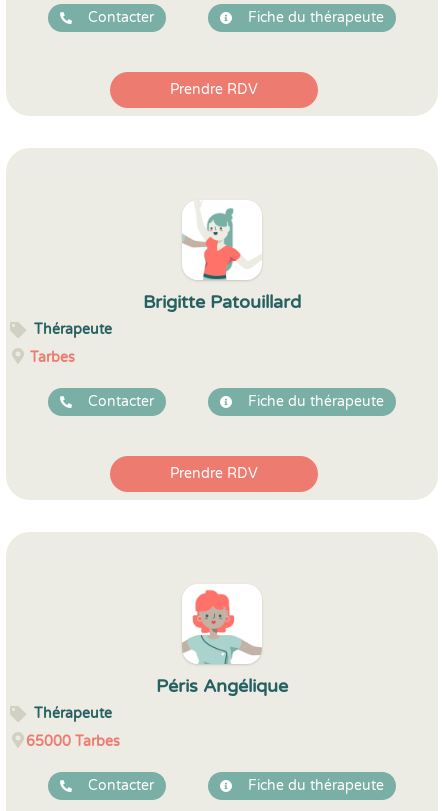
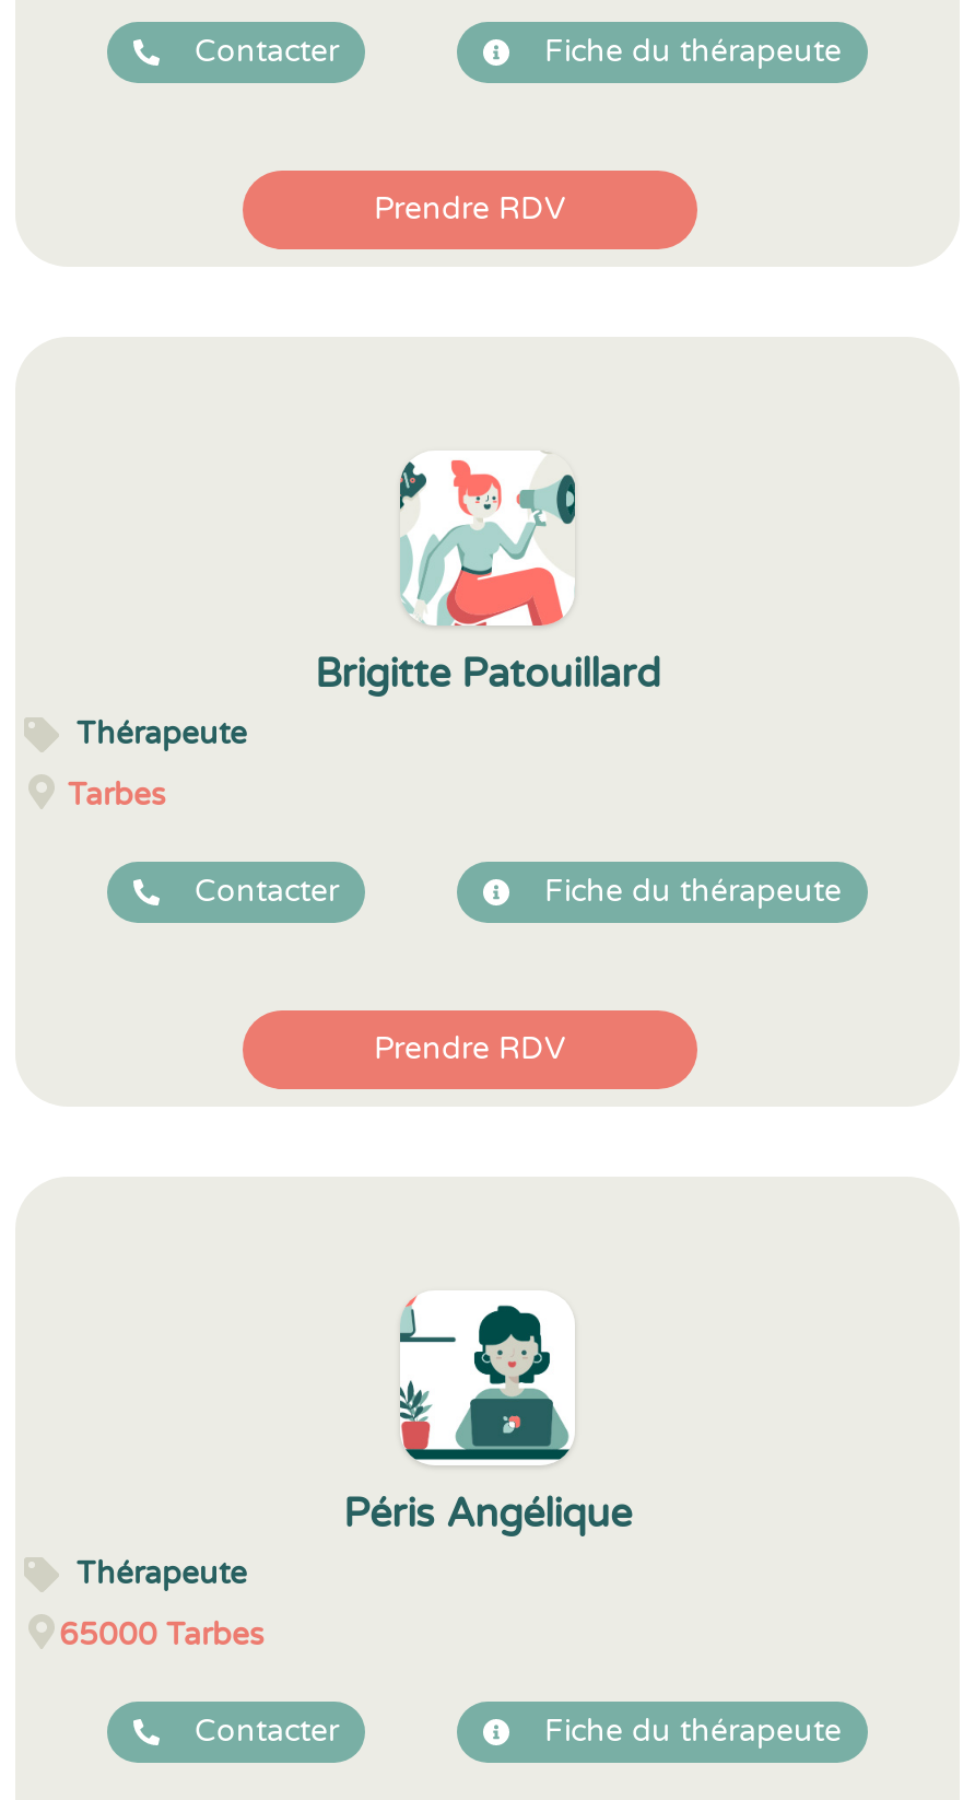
[181,201,262,281] [image] -> [398,453,577,628] [image]
[182,588,263,665] [image] -> [398,1297,575,1465] [image]

